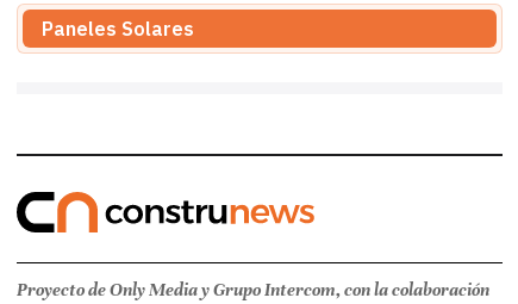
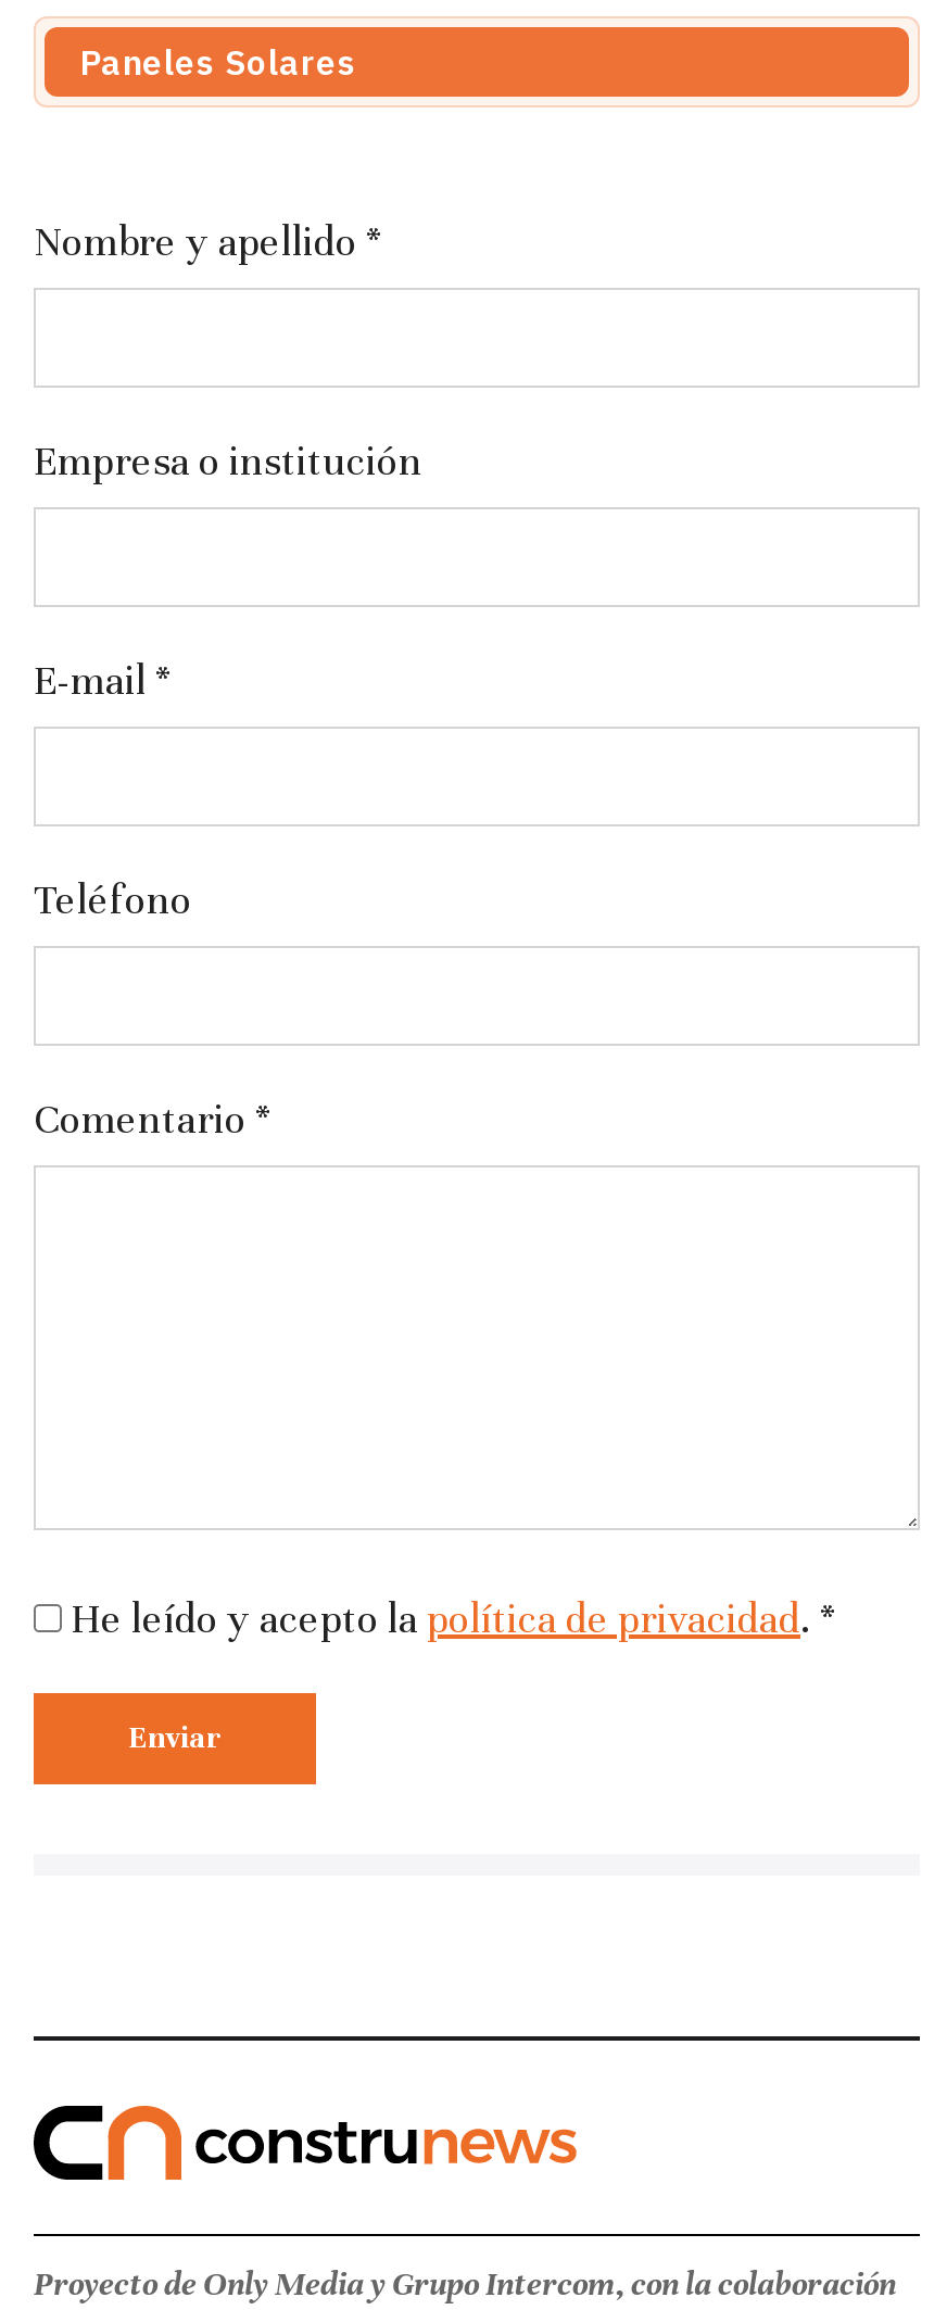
none -> [34,216,383,266] Nombre y apellido *
none -> [34,436,422,485] Empresa o institución
none -> [34,655,173,705] E-mail *
none -> [34,874,192,924] Teléfono
none -> [34,1094,273,1144] Comentario *
none -> [62,1593,837,1756] He leído y acepto la política de privacidad. * | Enviar

